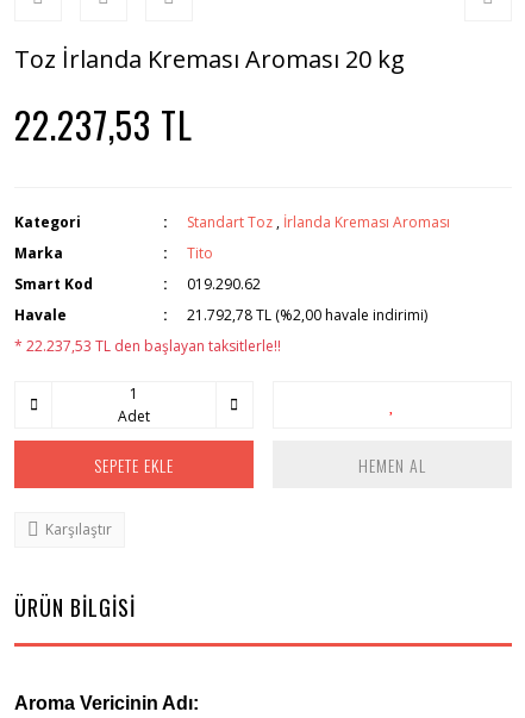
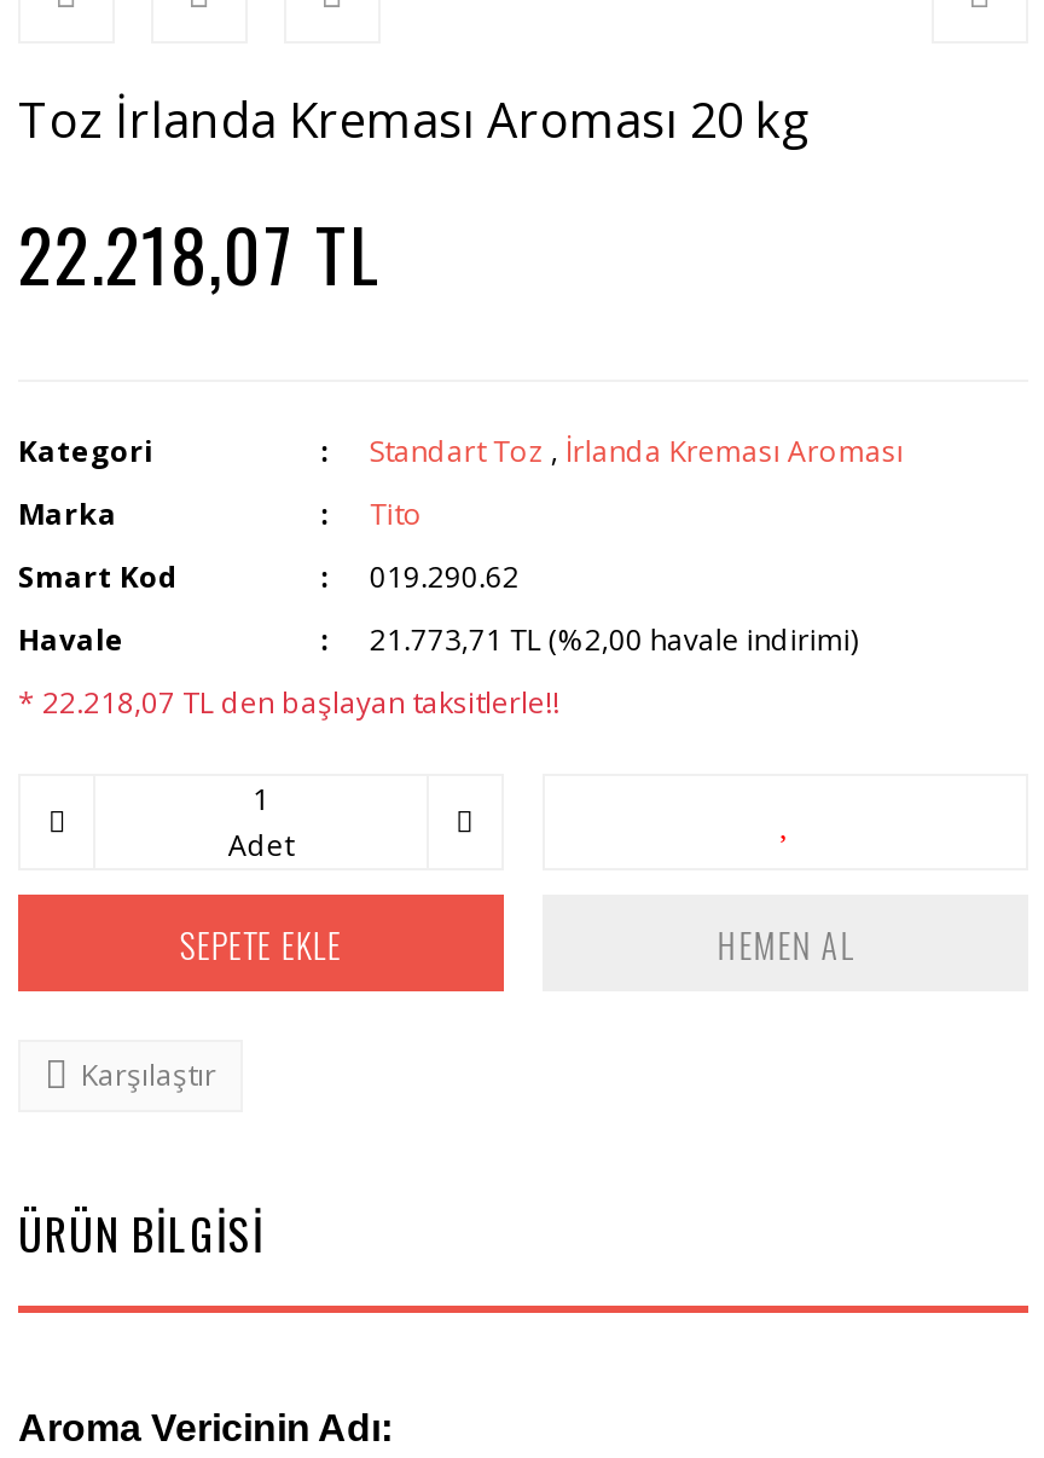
[14,98,193,151] 22.237,53 TL -> [18,198,381,307] 22.218,07 TL
[187,305,428,325] 21.792,78 TL (%2,00 havale indirimi) -> [370,619,858,660] 21.773,71 TL (%2,00 havale indirimi)
[14,336,281,356] * 22.237,53 TL den başlayan taksitlerle!! -> [18,682,559,723] * 22.218,07 TL den başlayan taksitlerle!!

